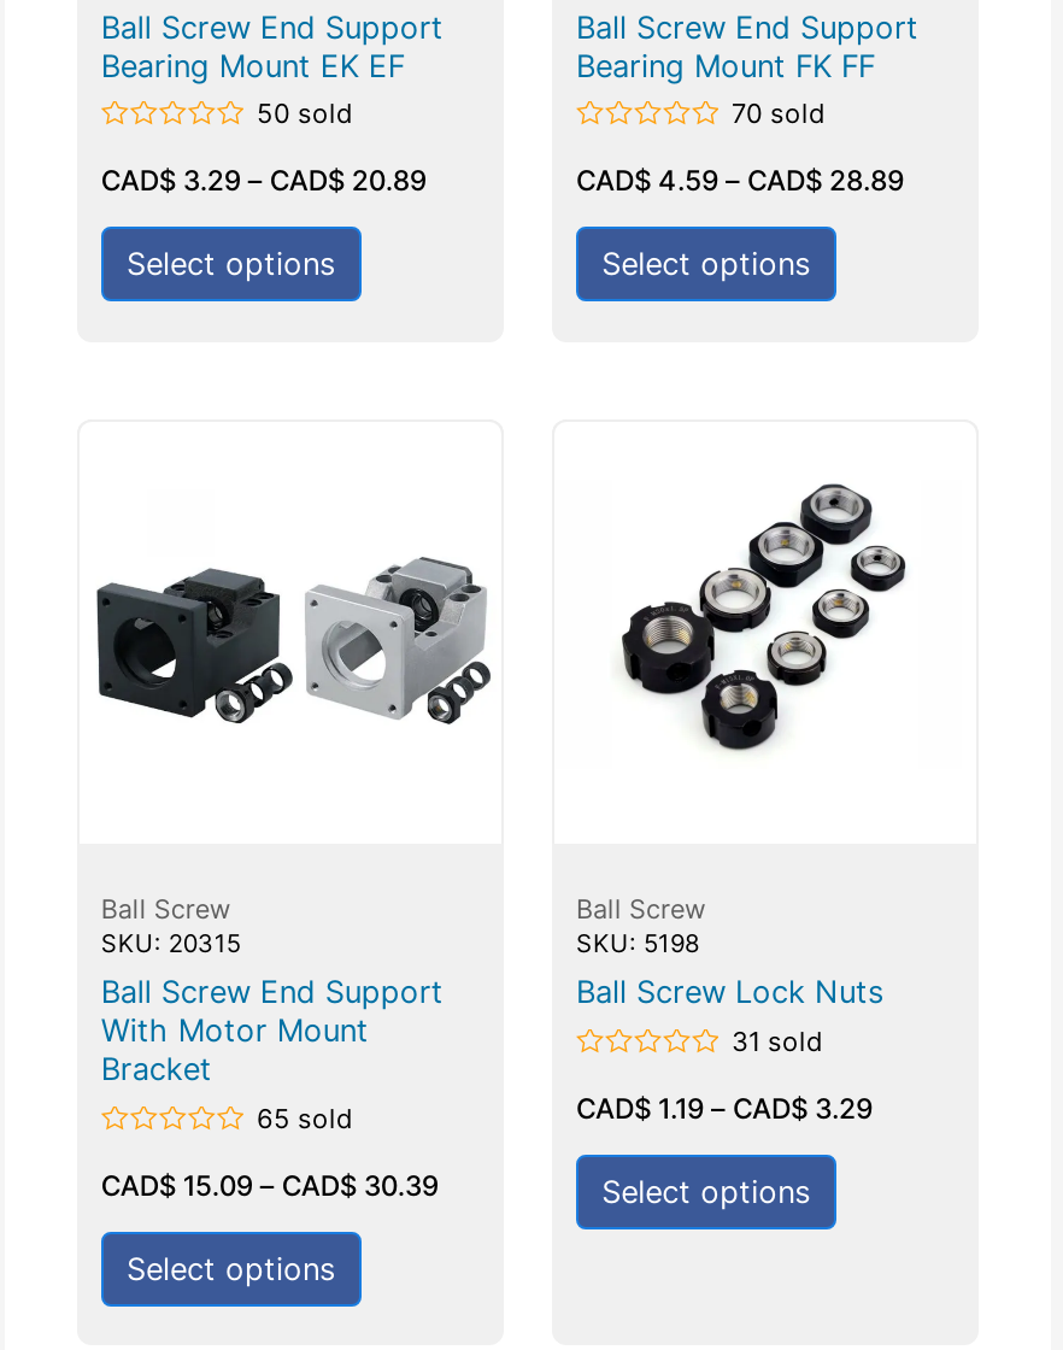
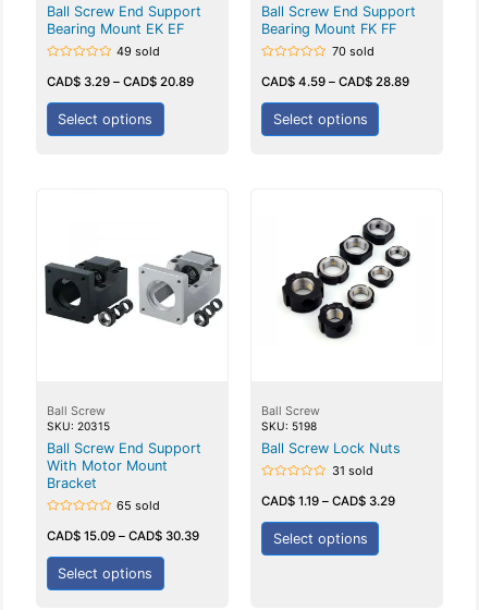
[256,96,353,130] 50 sold -> [117,43,160,59] 49 sold

